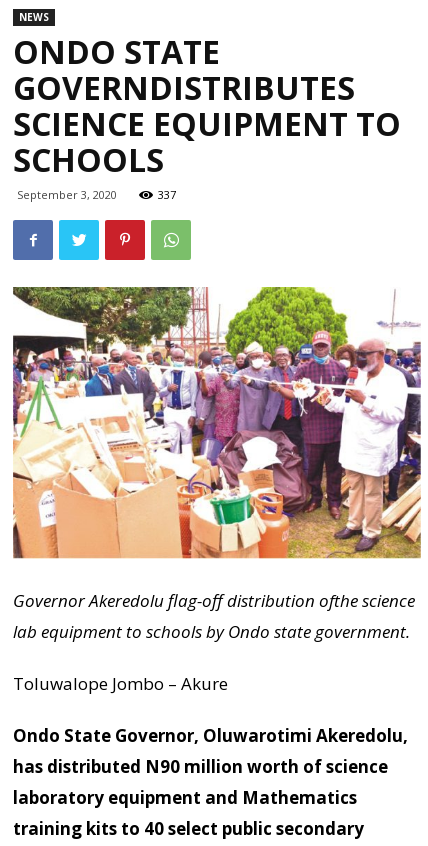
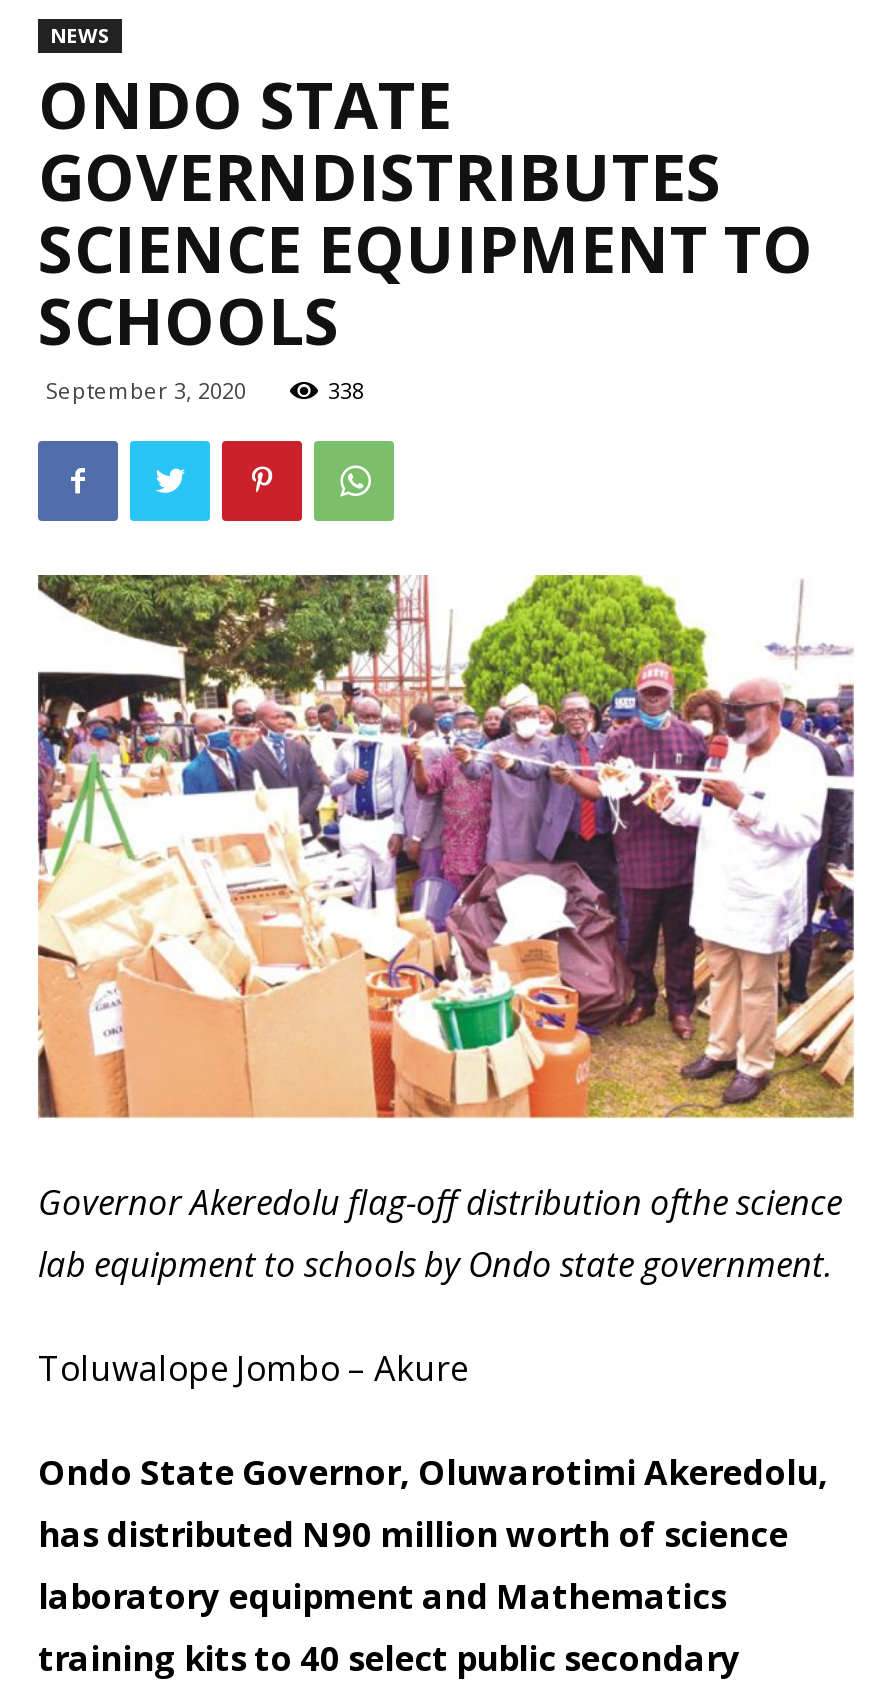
[158,187,176,202] 337 -> [328,375,364,405] 338

